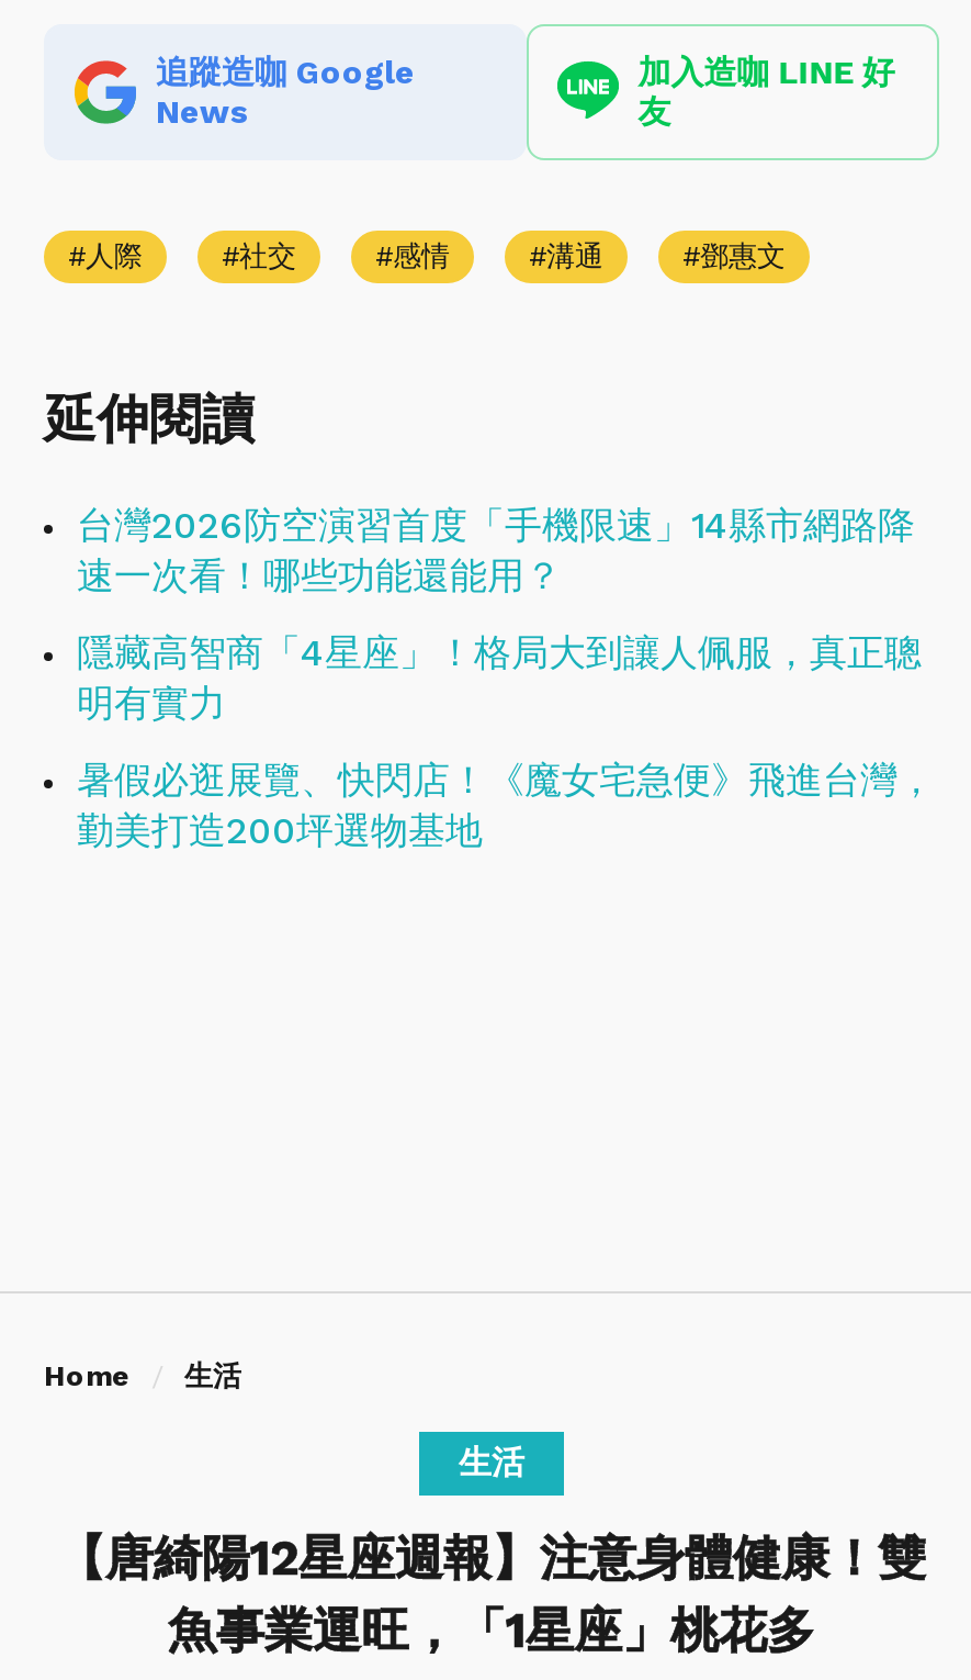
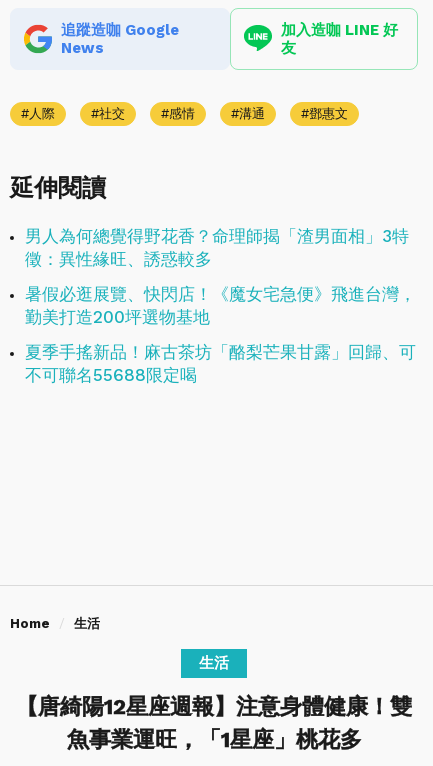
[77,503,922,725] 台灣2026防空演習首度「手機限速」14縣市網路降 | 速一次看！哪些功能還能用？ | 隱藏高智商「4星座」！格局大到讓人佩服，真正聰 | 明有實力 -> [25,226,409,269] 男人為何總覺得野花香？命理師揭「渣男面相」3特 | 徵：異性緣旺、誘惑較多
moved [77,758,935,853] -> [25,284,416,327]: 暑假必逛展覽、快閃店！《魔女宅急便》飛進台灣， | 勤美打造200坪選物基地
none -> [25,342,416,385] 夏季手搖新品！麻古茶坊「酪梨芒果甘露」回歸、可 | 不可聯名55688限定喝

